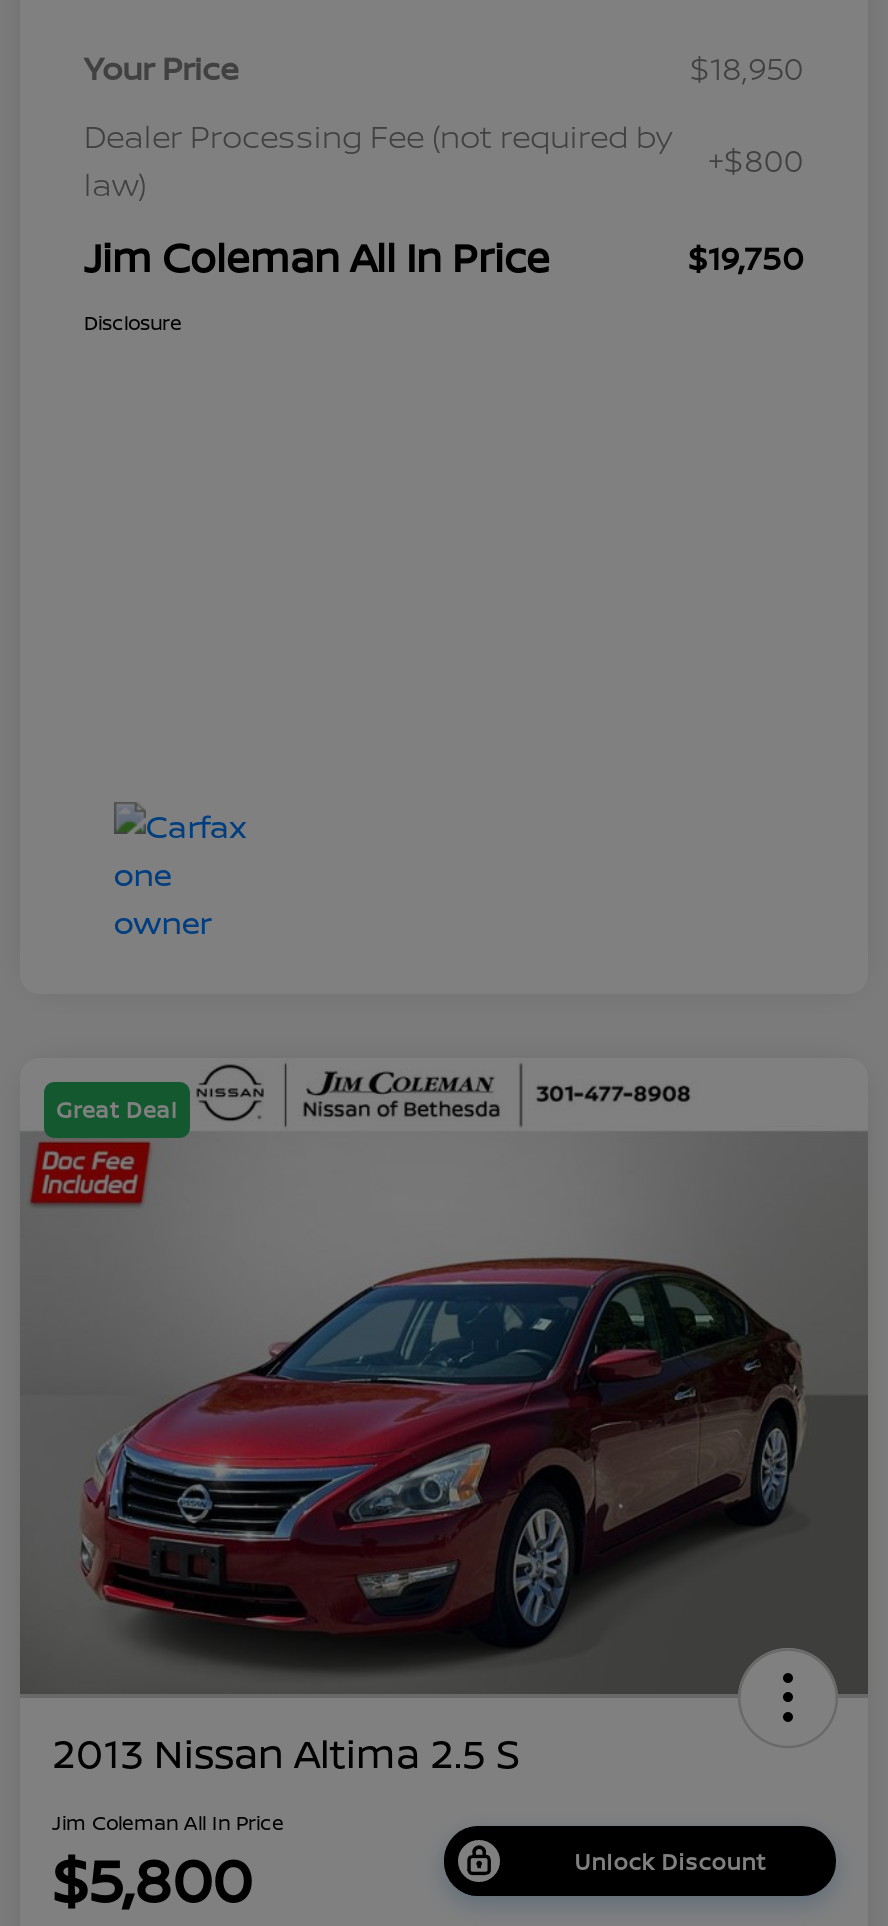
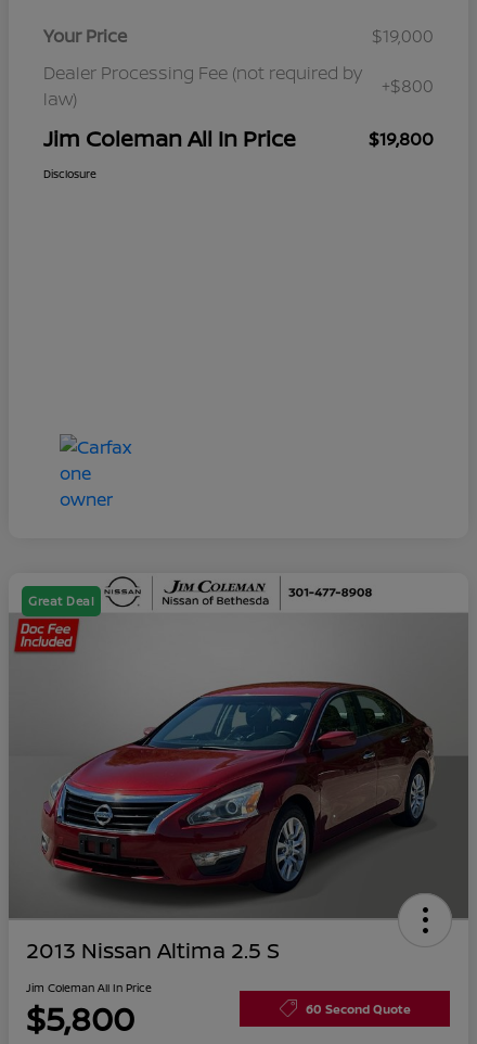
[690,46,804,90] $18,950 -> [372,24,434,48] $19,000
[688,236,804,280] $19,750 -> [369,127,434,151] $19,800
[574,1845,766,1875] Unlock Discount -> [305,1000,410,1017] 60 Second Quote

